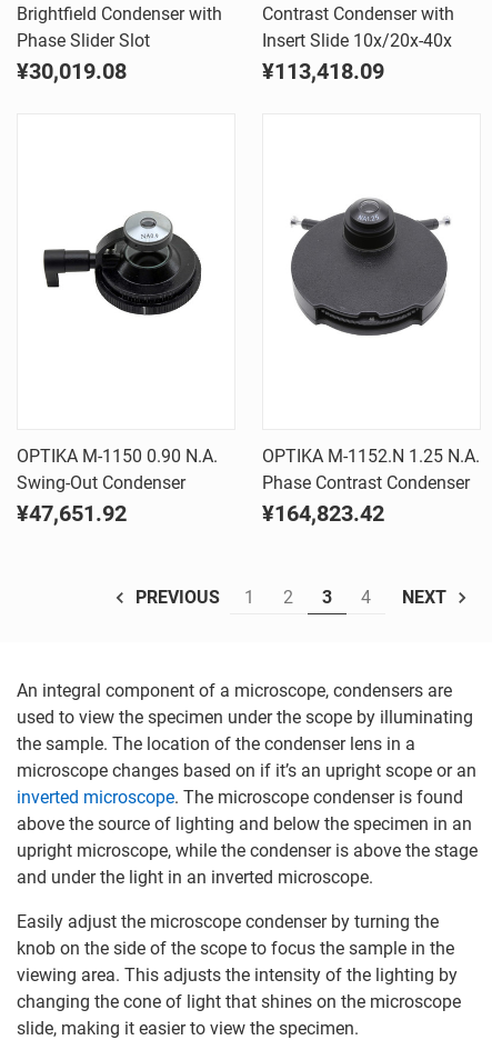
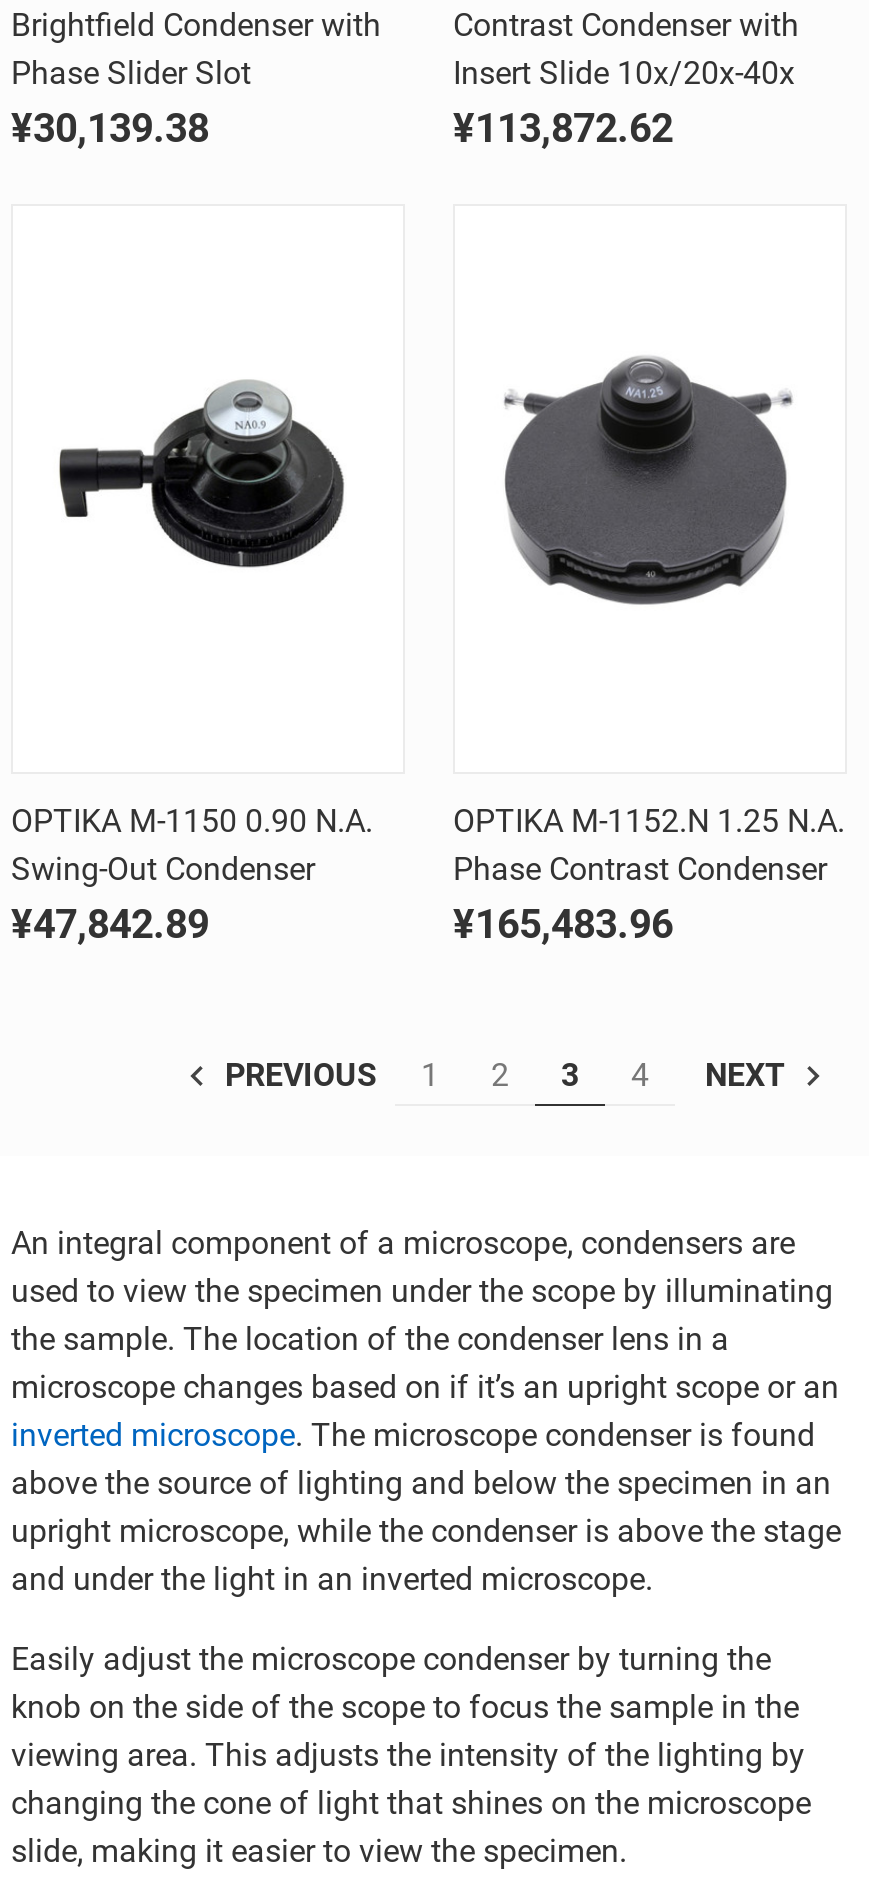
[17,58,127,84] ¥30,019.08 -> [11,104,209,152] ¥30,139.38
[262,58,384,84] ¥113,418.09 -> [453,104,673,152] ¥113,872.62
[17,500,127,527] ¥47,651.92 -> [11,900,209,948] ¥47,842.89
[262,500,384,527] ¥164,823.42 -> [453,900,673,948] ¥165,483.96

